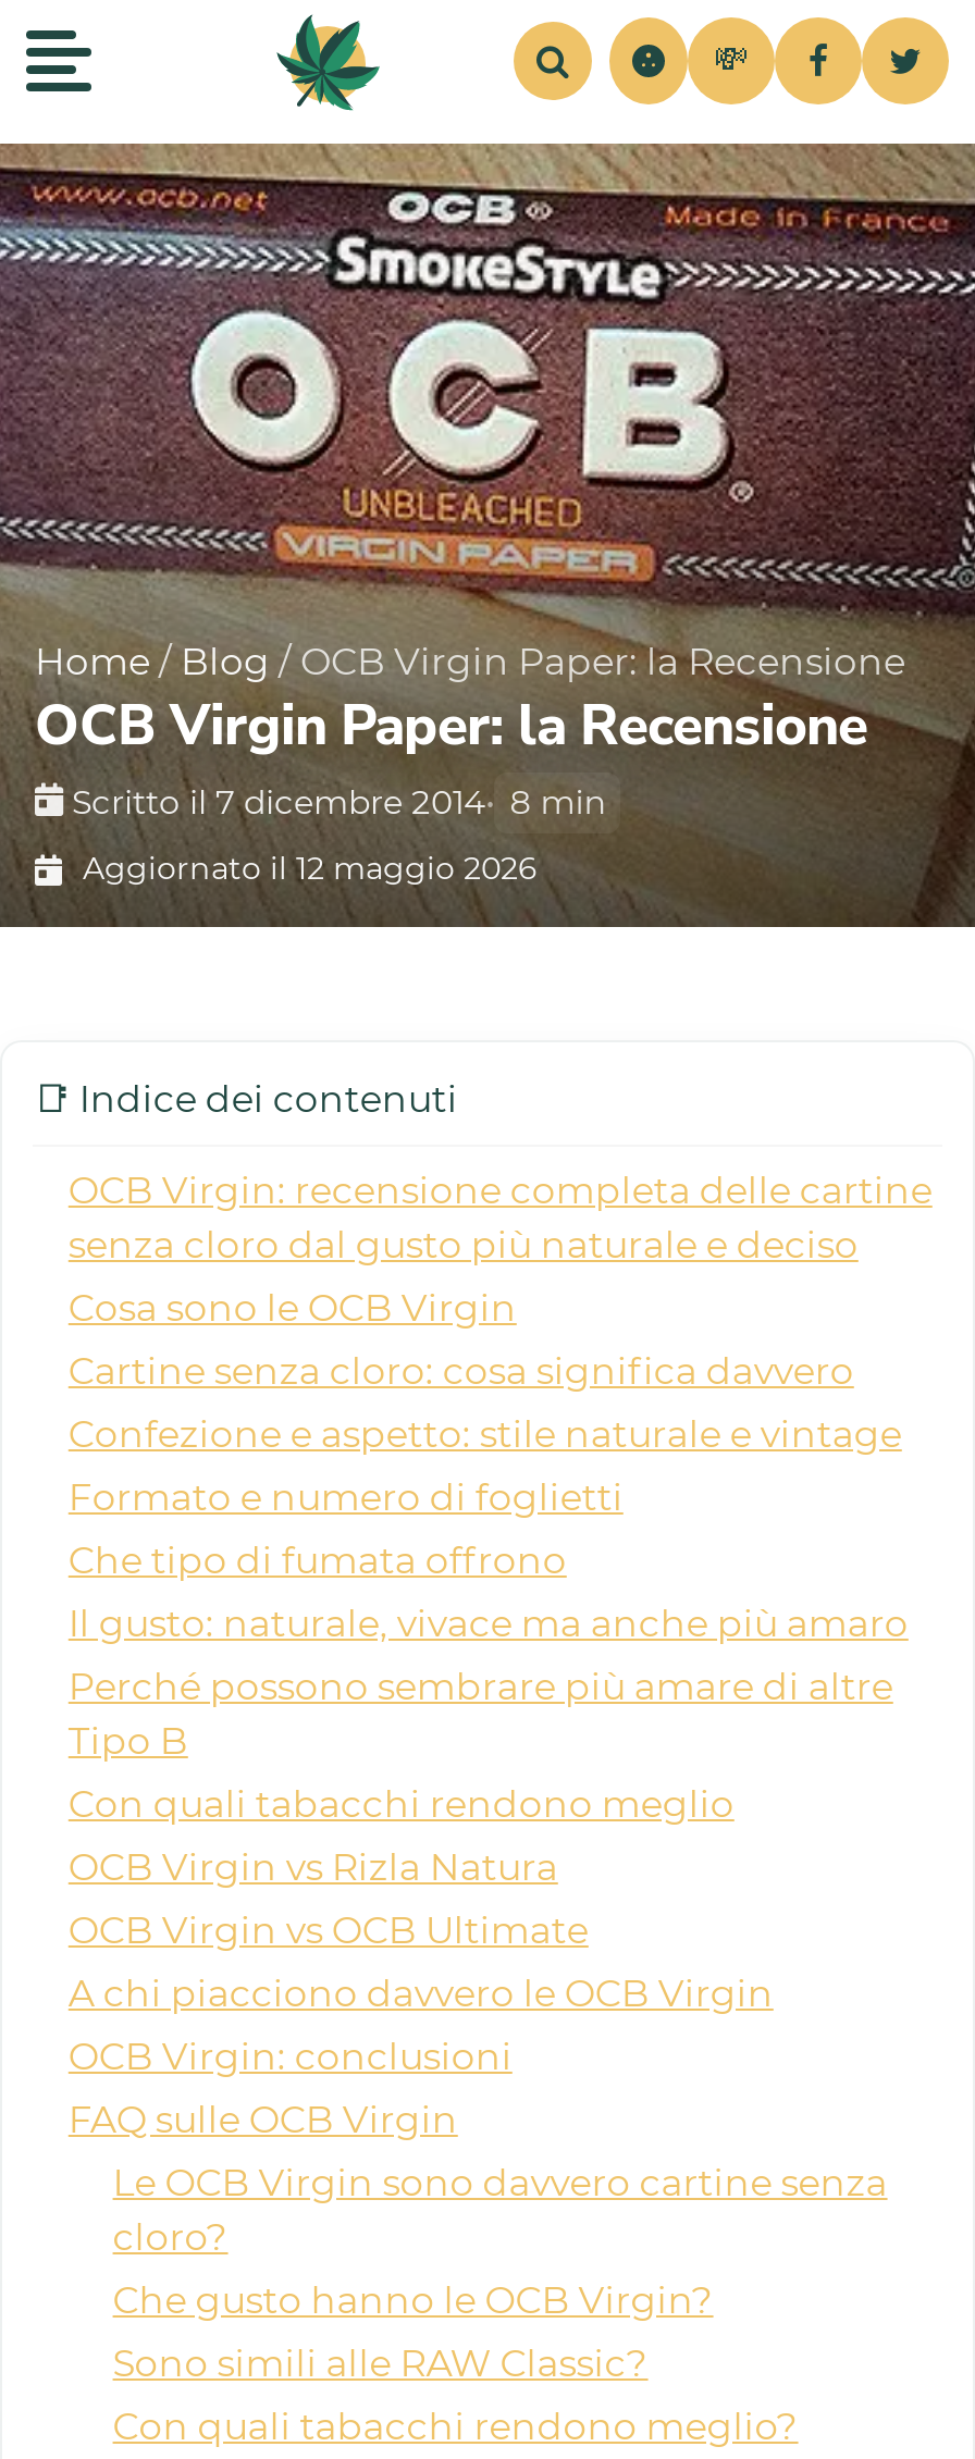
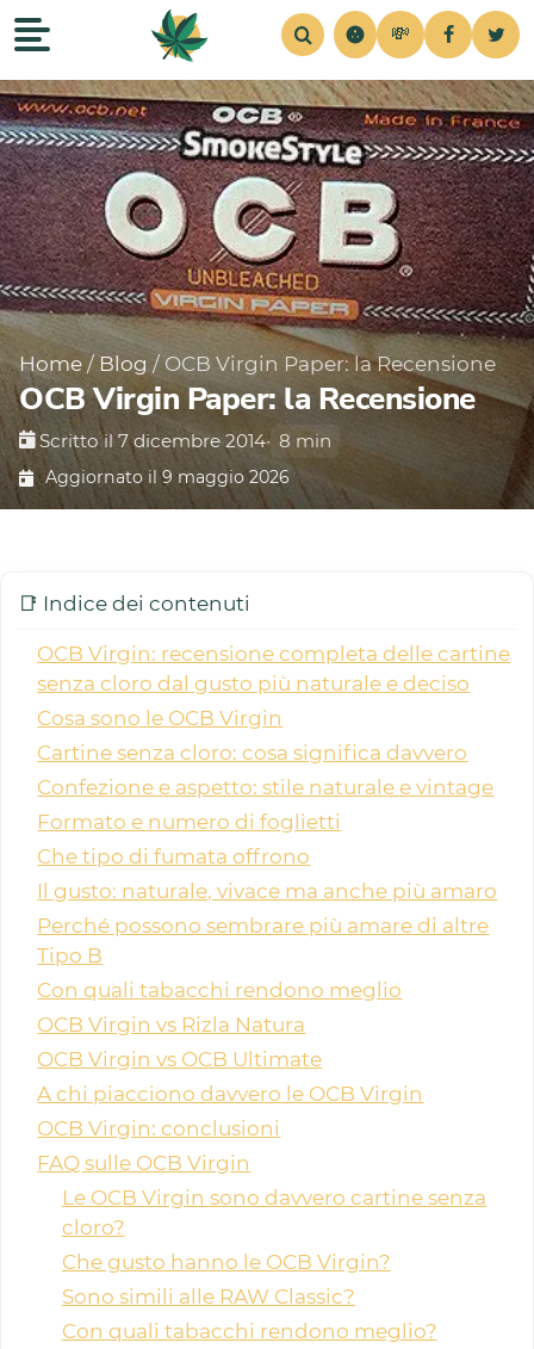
[74,849,538,888] Aggiornato il 12 maggio 2026 -> [41,466,290,488] Aggiornato il 9 maggio 2026

